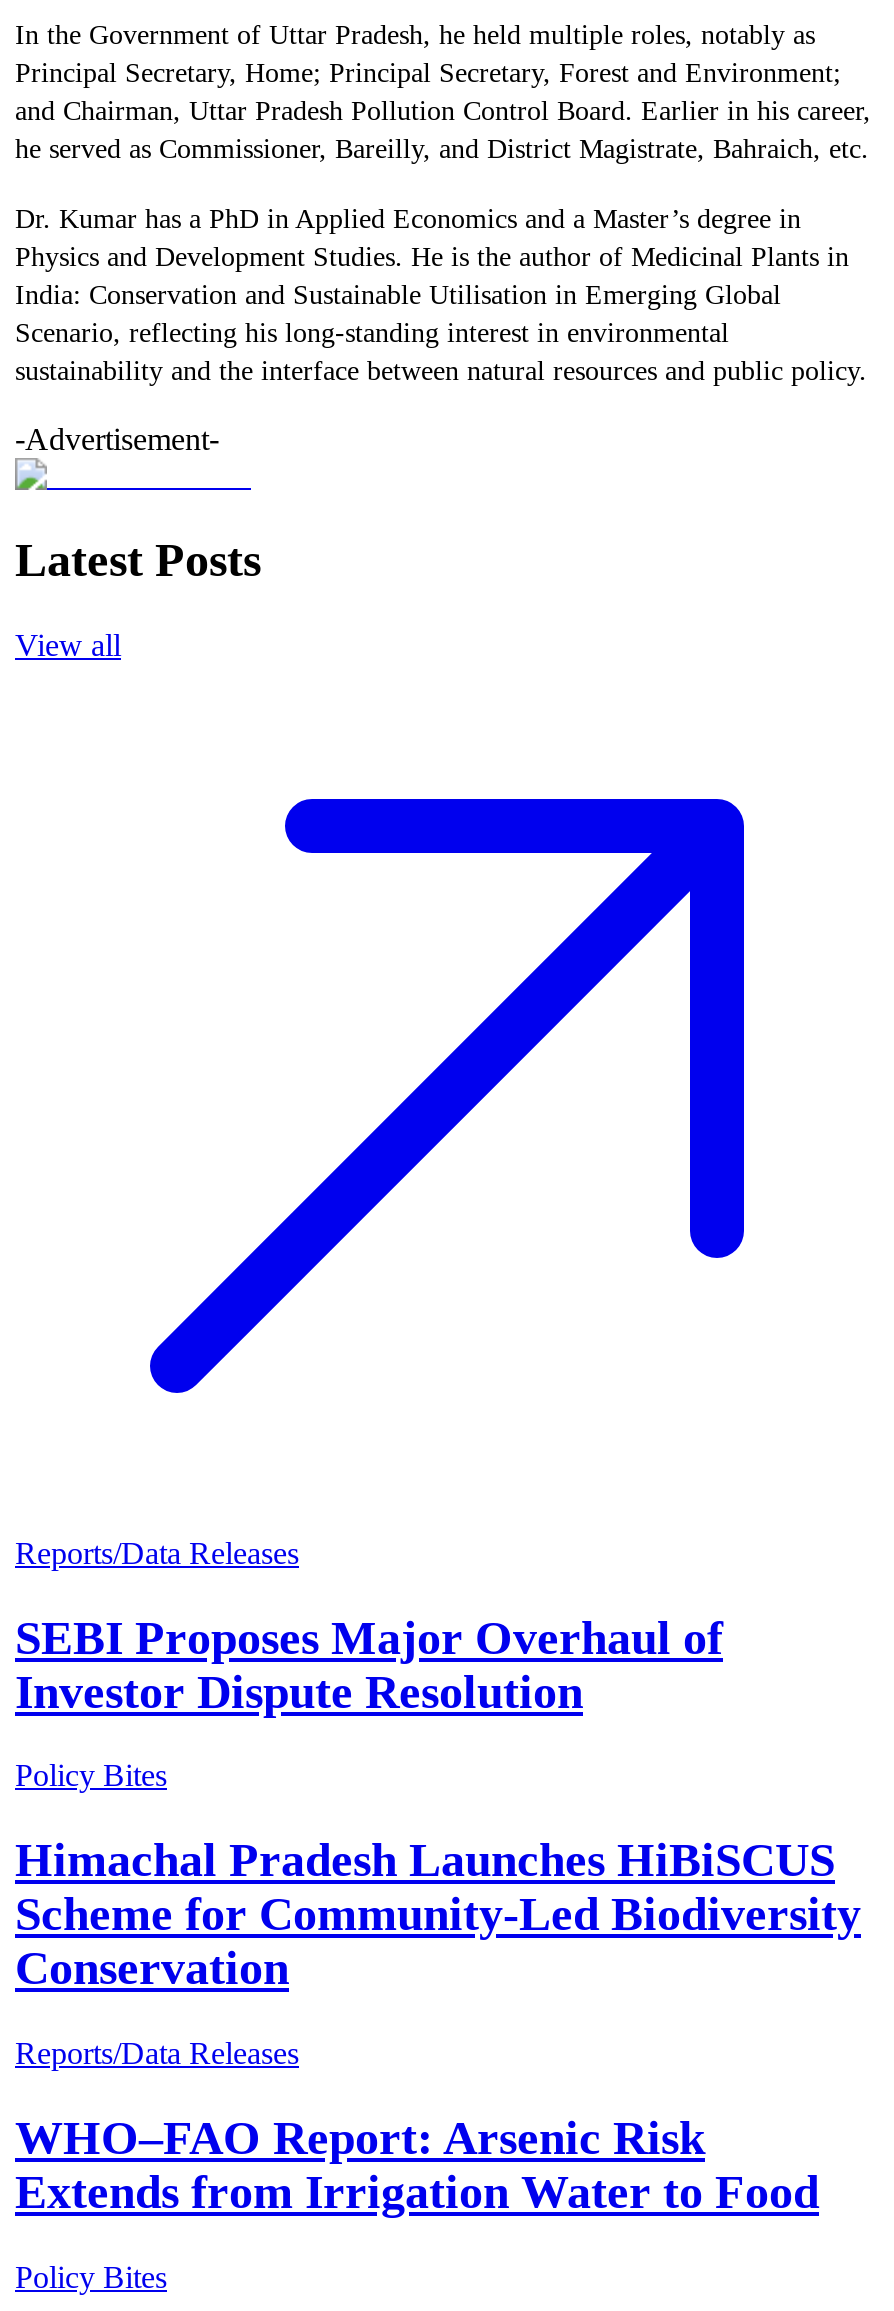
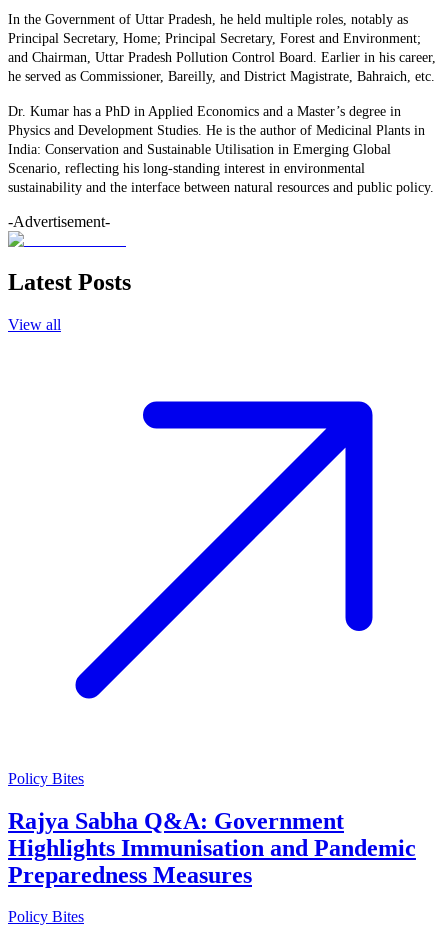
[15,1535,723,1717] Reports/Data Releases | SEBI Proposes Major Overhaul of | Investor Dispute Resolution -> none
[15,1835,861,2218] Himachal Pradesh Launches HiBiSCUS | Scheme for Community-Led Biodiversity | Conservation | Reports/Data Releases | WHO–FAO Report: Arsenic Risk | Extends from Irrigation Water to Food -> [8,807,416,887] Rajya Sabha Q&A: Government | Highlights Immunisation and Pandemic | Preparedness Measures

